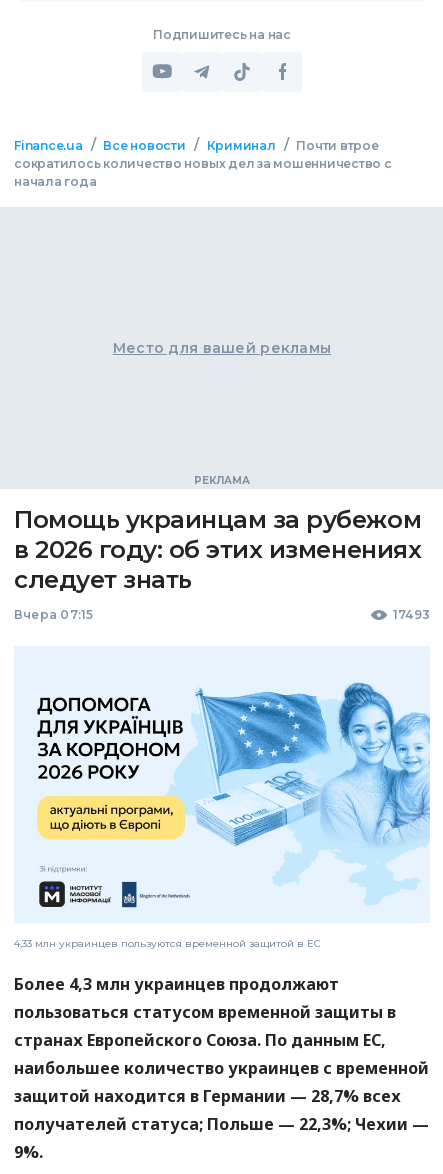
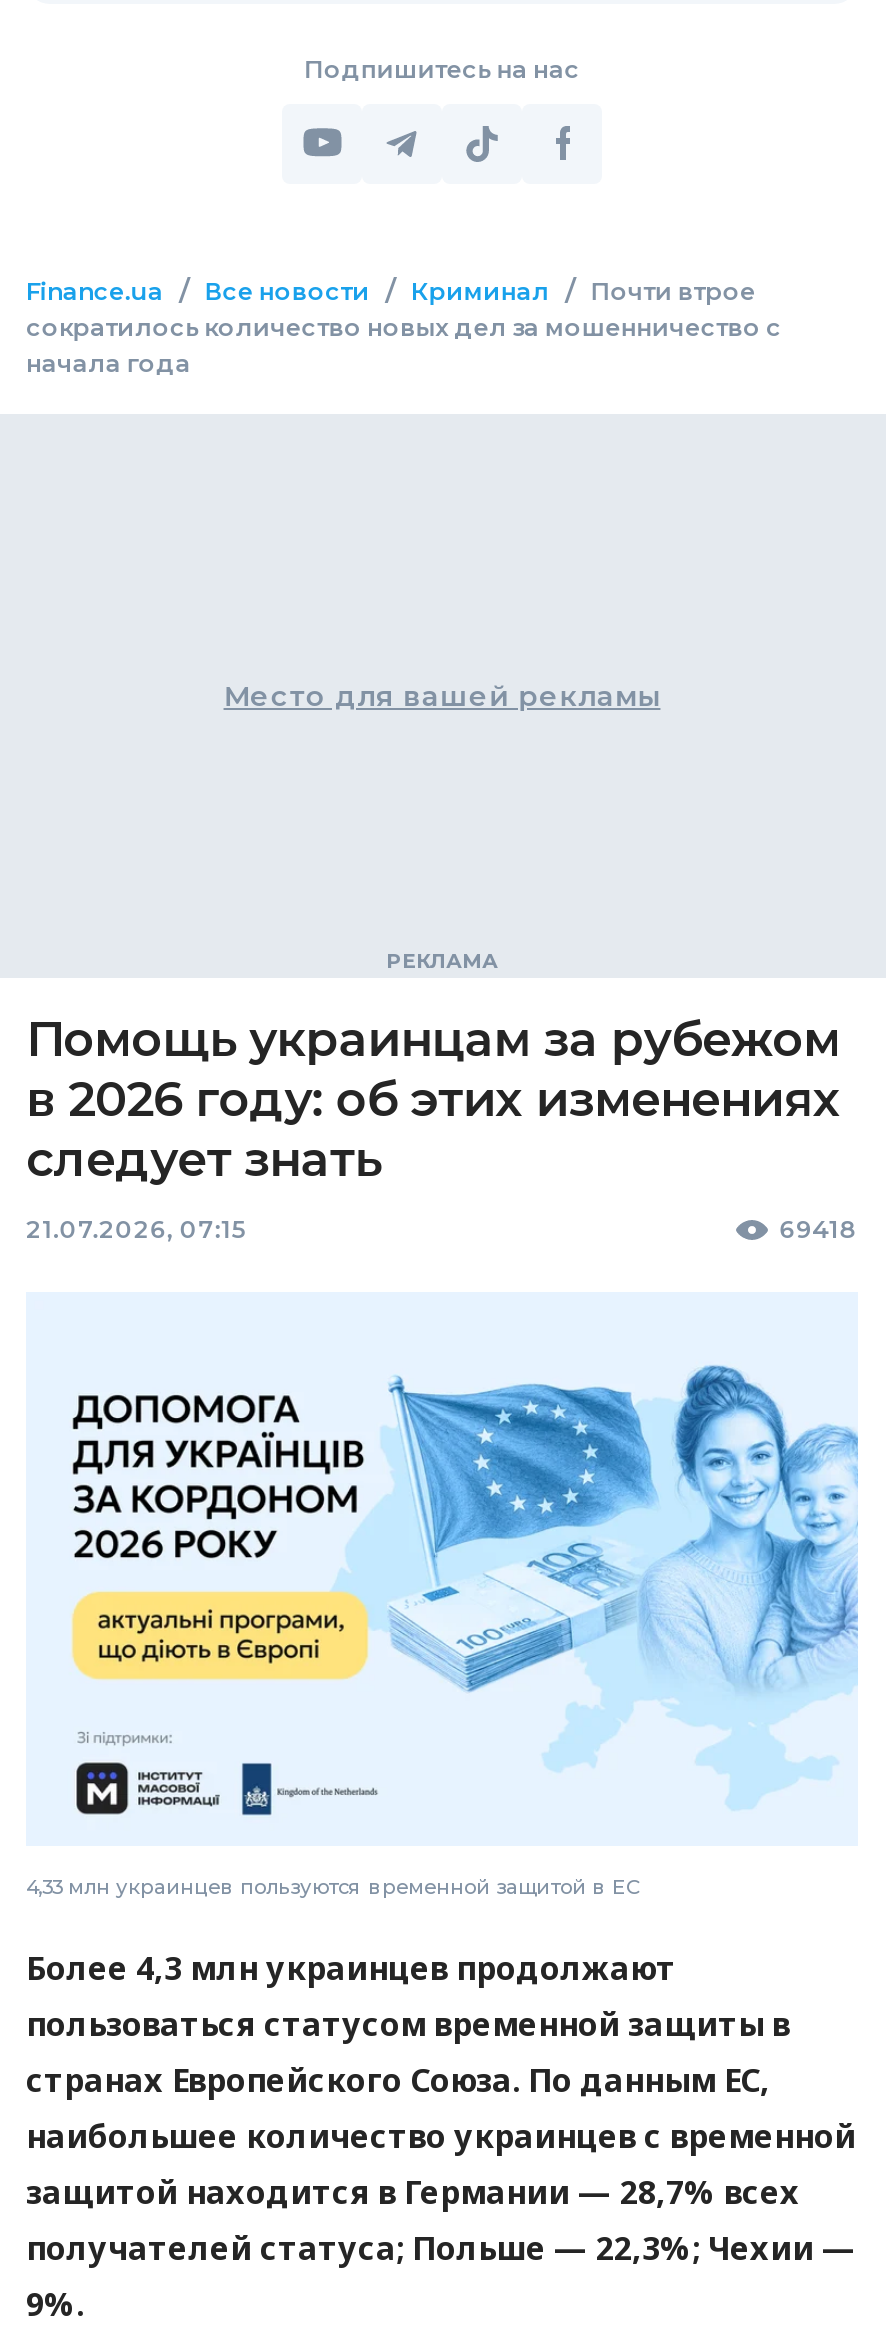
[14,607,430,622] Вчера 07:15 | 17493 -> [26,1214,858,1244] 21.07.2026, 07:15 | 69418

